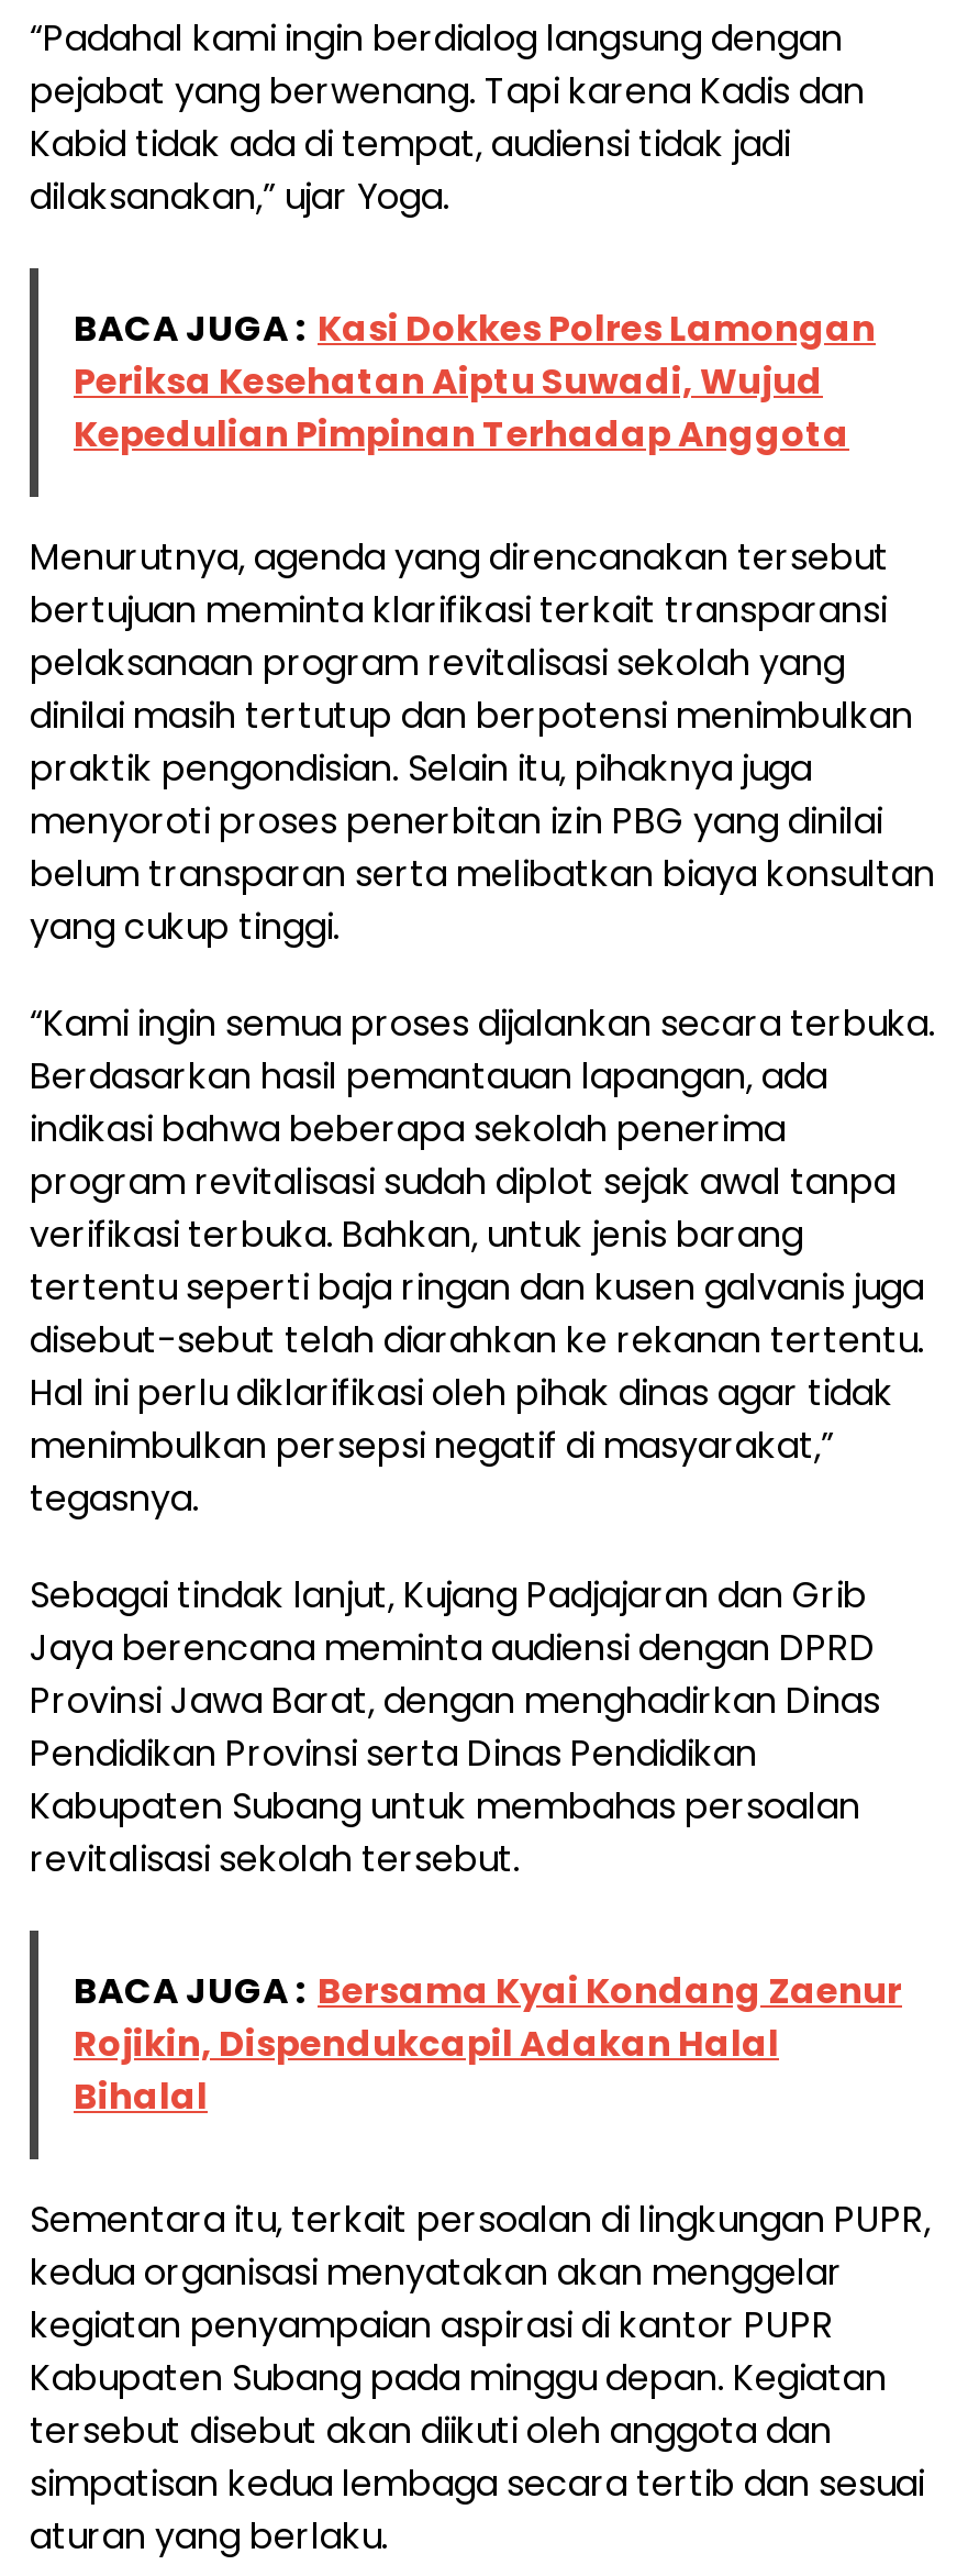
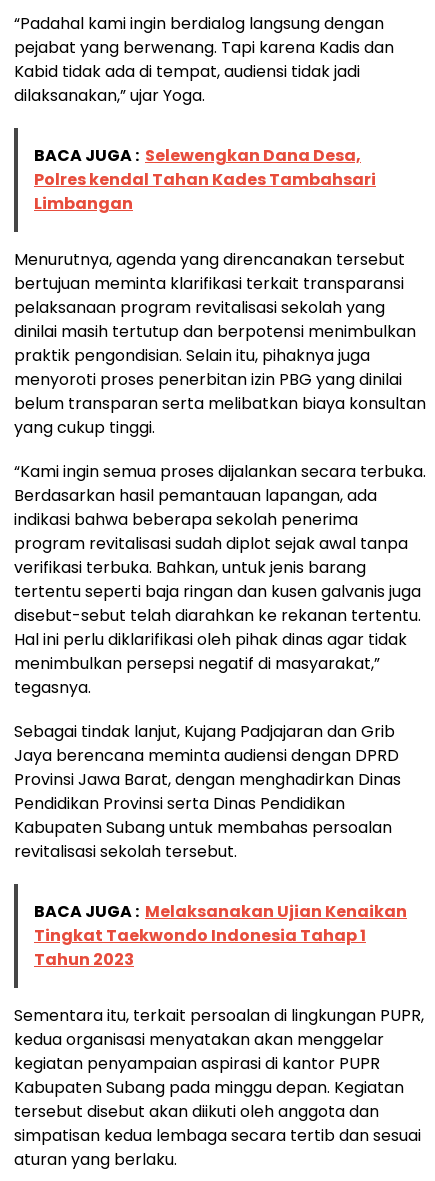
[74,303,876,459] BACA JUGA : Kasi Dokkes Polres Lamongan | Periksa Kesehatan Aiptu Suwadi, Wujud | Kepedulian Pimpinan Terhadap Anggota -> [34,144,376,215] BACA JUGA : Selewengkan Dana Desa, | Polres kendal Tahan Kades Tambahsari | Limbangan
[74,1965,902,2121] BACA JUGA : Bersama Kyai Kondang Zaenur | Rojikin, Dispendukcapil Adakan Halal | Bihalal -> [34,900,407,971] BACA JUGA : Melaksanakan Ujian Kenaikan | Tingkat Taekwondo Indonesia Tahap 1 | Tahun 2023

